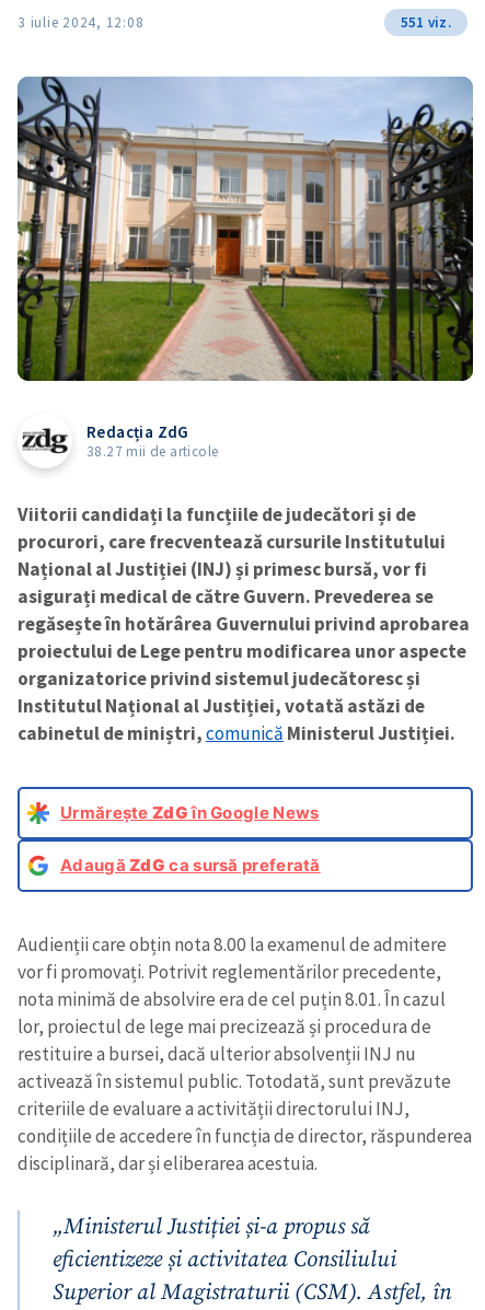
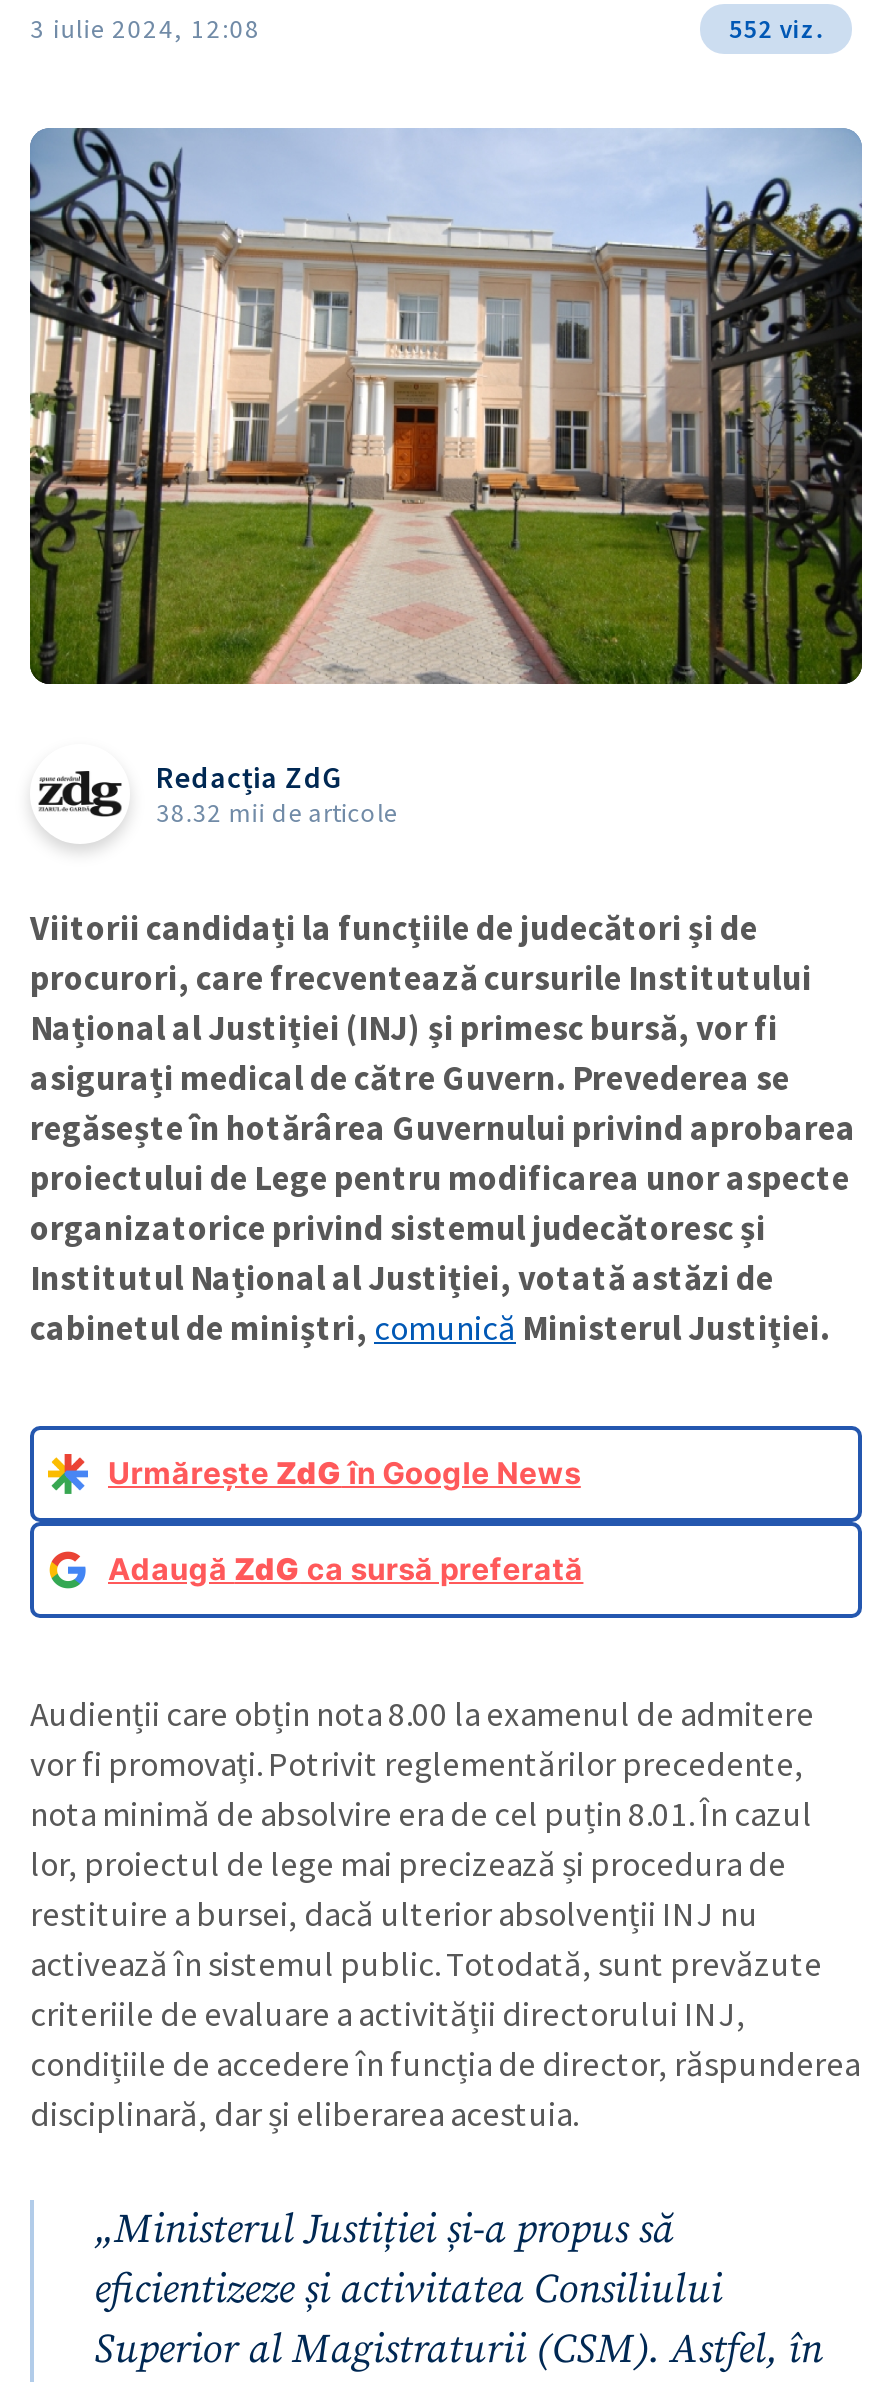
[400,13,451,31] 551 viz. -> [729,11,822,45] 552 viz.
[86,442,218,461] 38.27 mii de articole -> [156,796,397,830] 38.32 mii de articole

